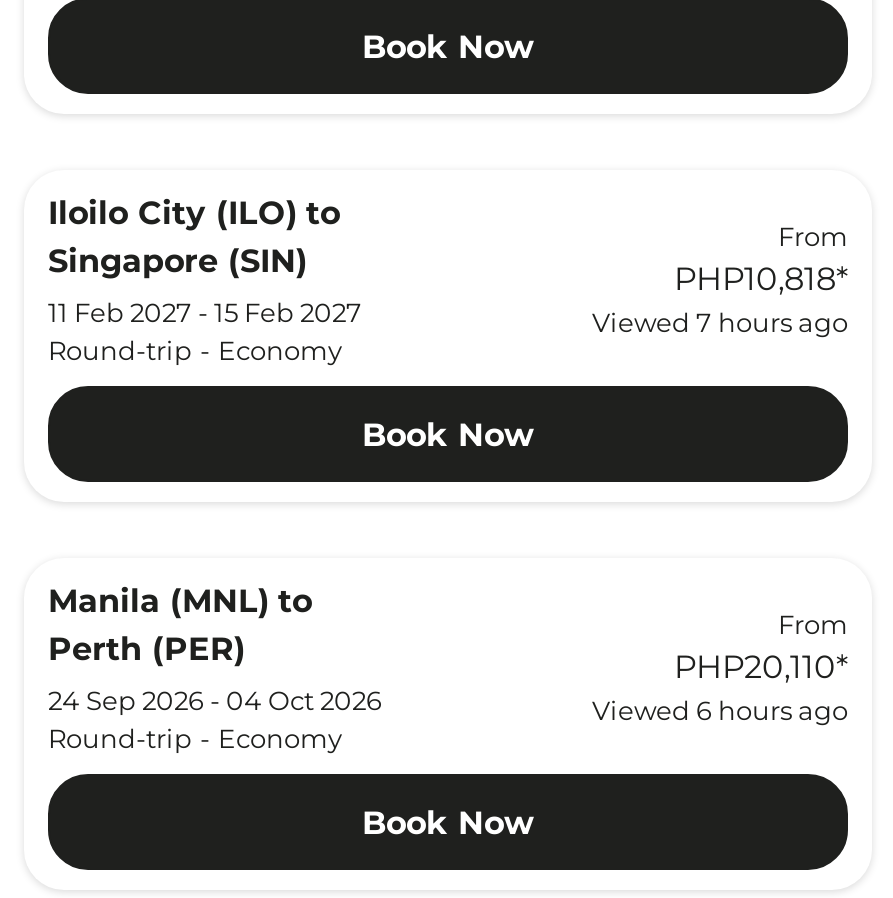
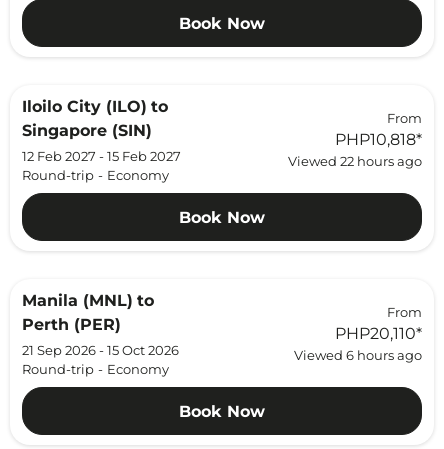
[48,296,362,328] 11 Feb 2027 - 15 Feb 2027 -> [22,148,181,164] 12 Feb 2027 - 15 Feb 2027
[592,306,848,338] Viewed 7 hours ago -> [288,153,422,169] Viewed 22 hours ago
[48,684,382,716] 24 Sep 2026 - 04 Oct 2026 -> [22,342,179,358] 21 Sep 2026 - 15 Oct 2026

